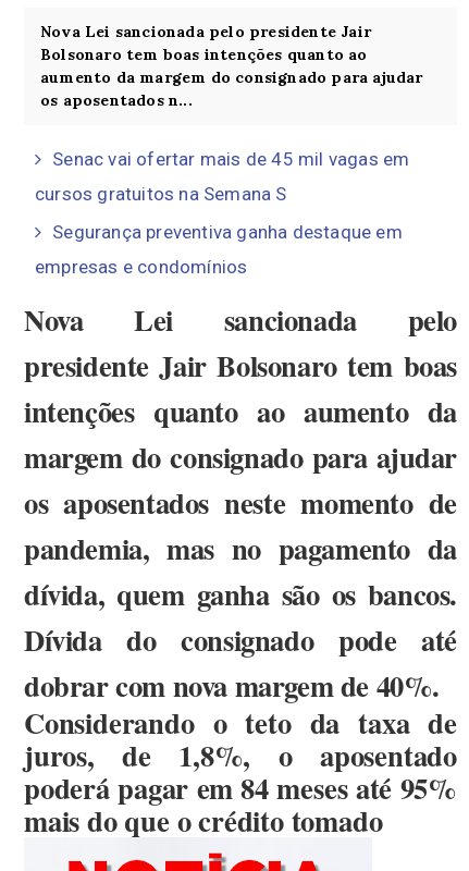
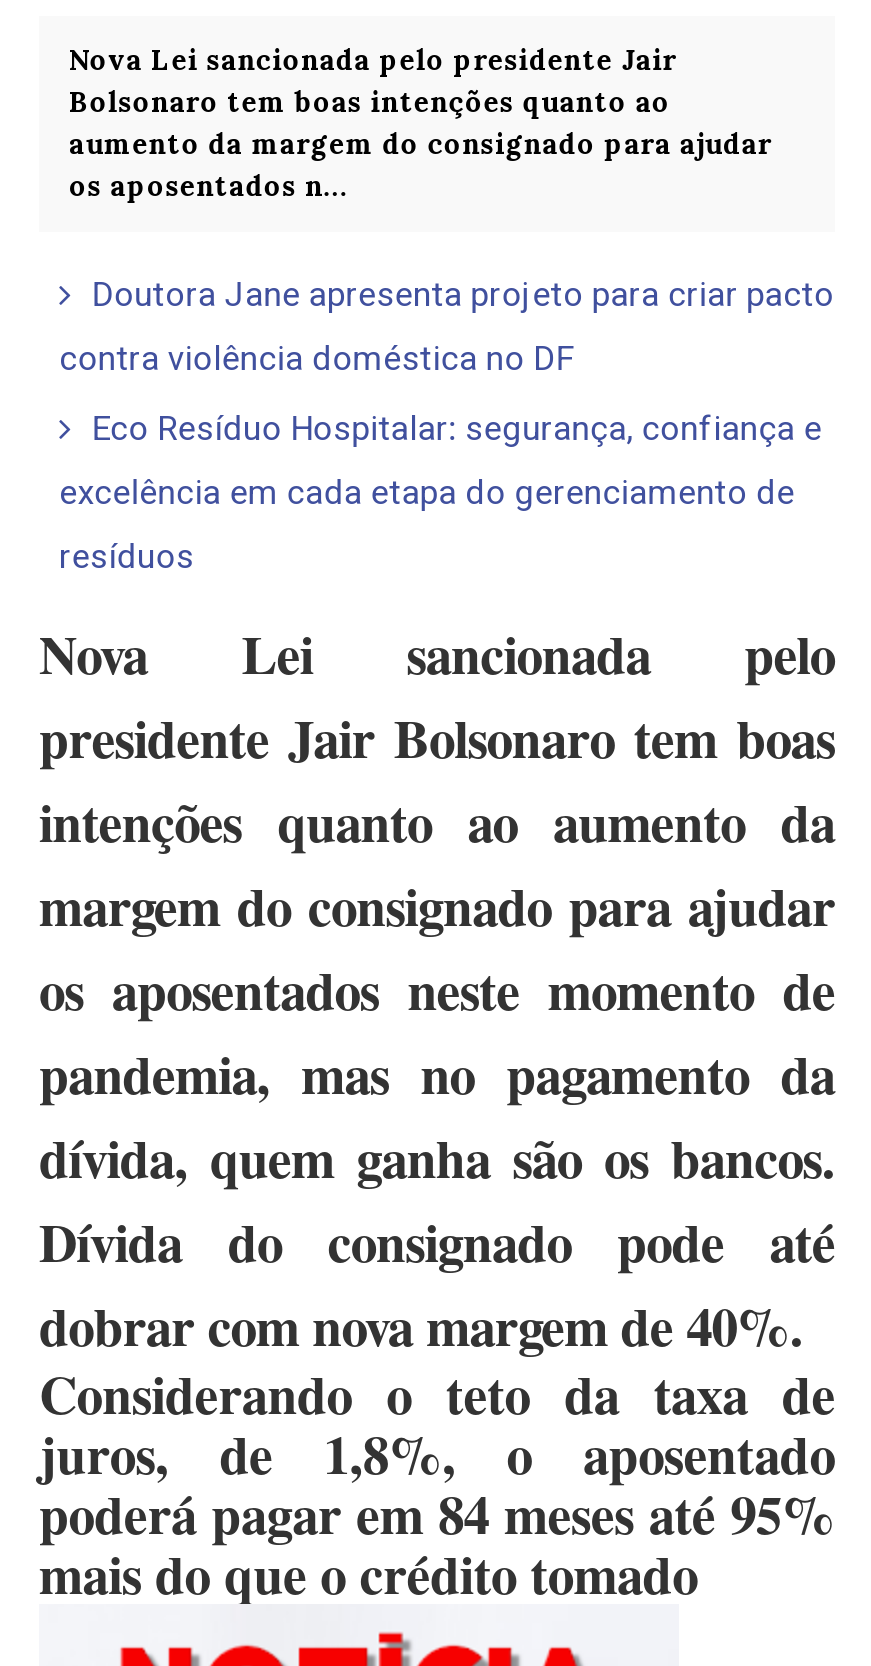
[35,148,410,277] Senac vai ofertar mais de 45 mil vagas em | cursos gratuitos na Semana S | Segurança preventiva ganha destaque em | empresas e condomínios -> [59,273,834,575] Doutora Jane apresenta projeto para criar pacto | contra violência doméstica no DF | Eco Resíduo Hospitalar: segurança, confiança e | excelência em cada etapa do gerenciamento de | resíduos

